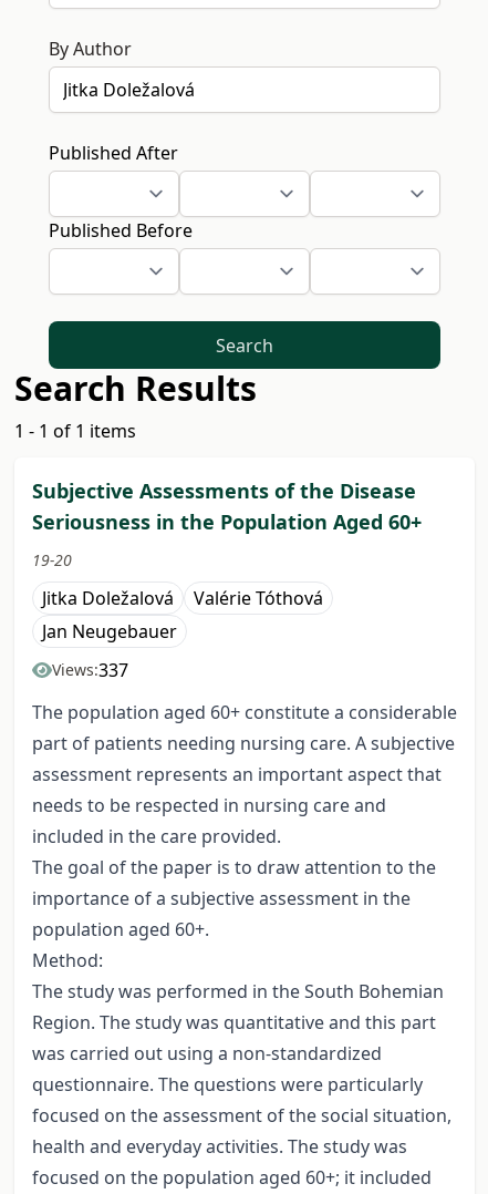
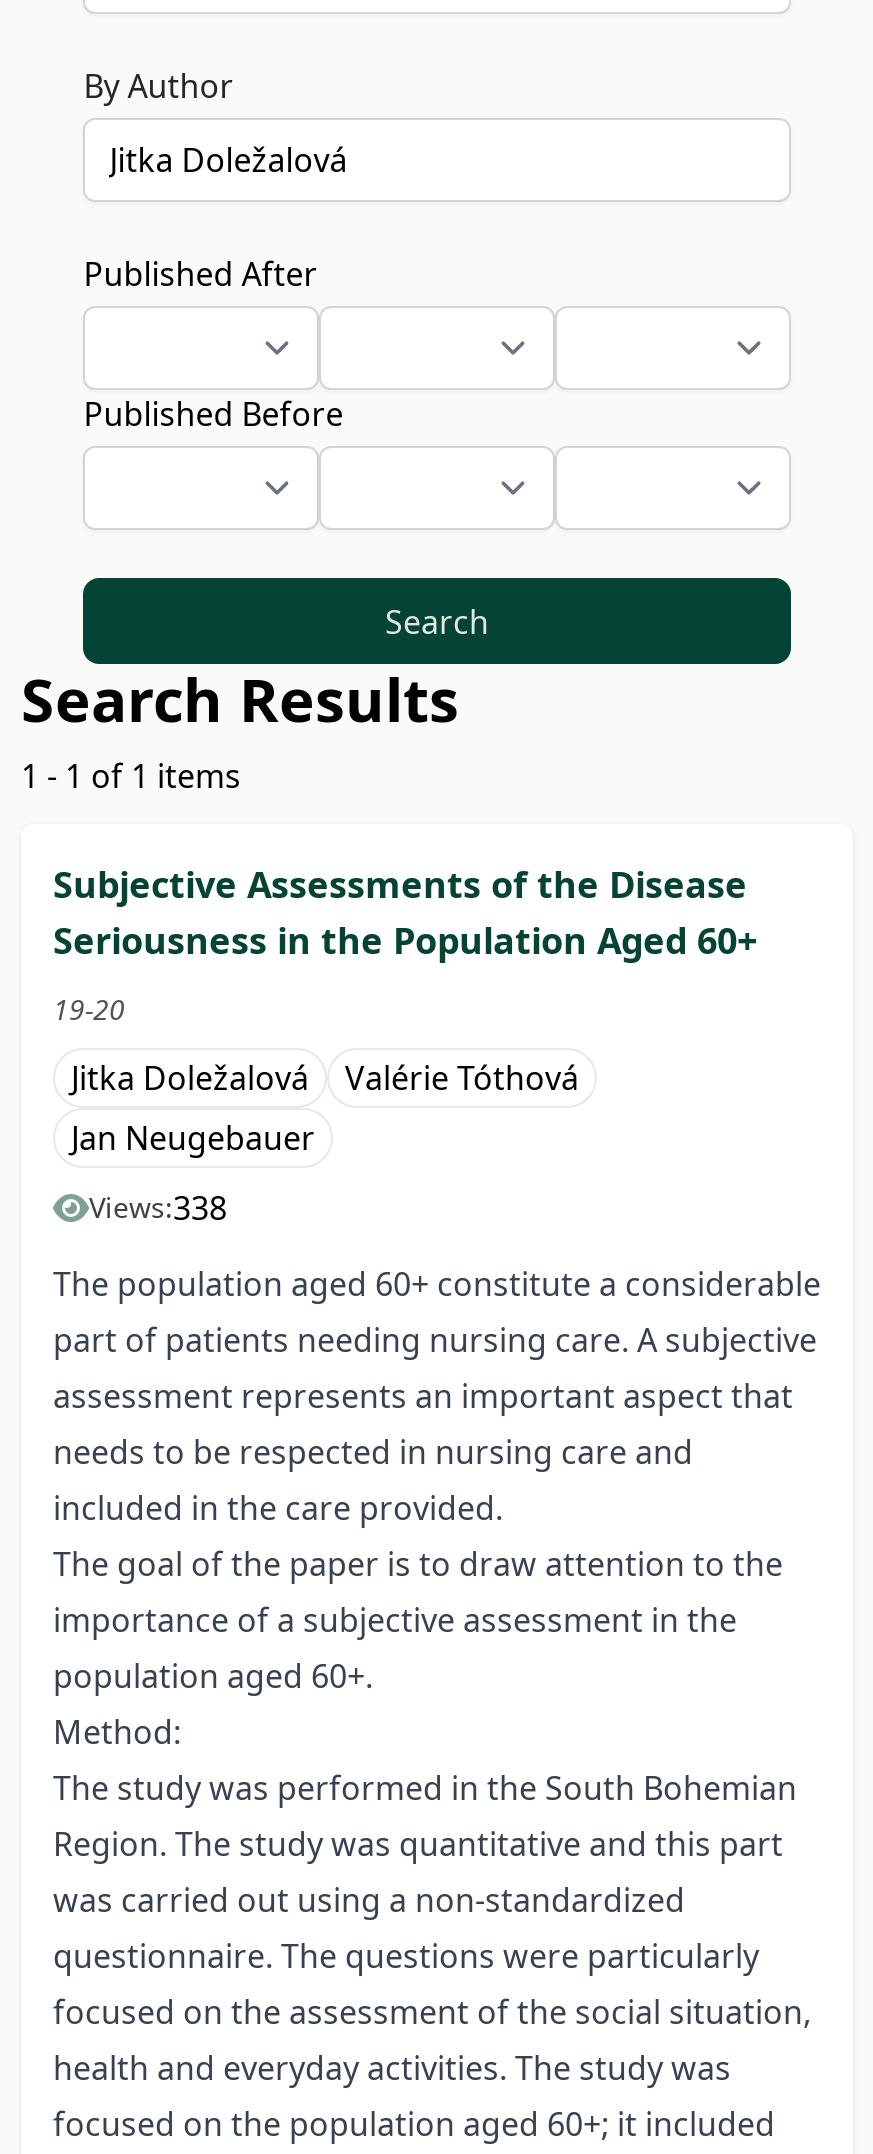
[52,658,128,683] Views:337 -> [89,1186,227,1230] Views:338

